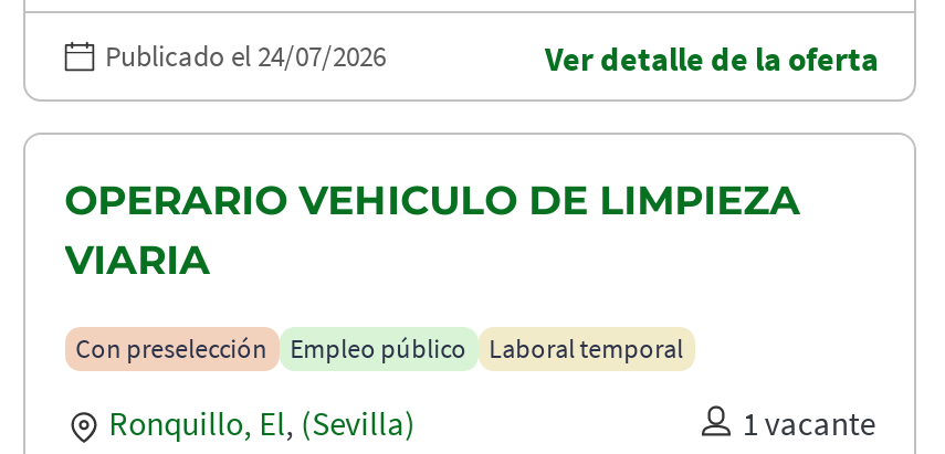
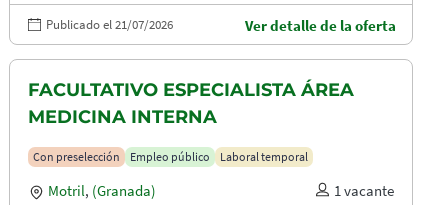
[105,37,386,74] Publicado el 24/07/2026 -> [46,16,173,33] Publicado el 21/07/2026
[64,177,800,285] OPERARIO VEHICULO DE LIMPIEZA | VIARIA -> [28,79,354,128] FACULTATIVO ESPECIALISTA ÁREA | MEDICINA INTERNA
[109,403,416,445] Ronquillo, El, (Sevilla) -> [48,181,156,200] Motril, (Granada)

